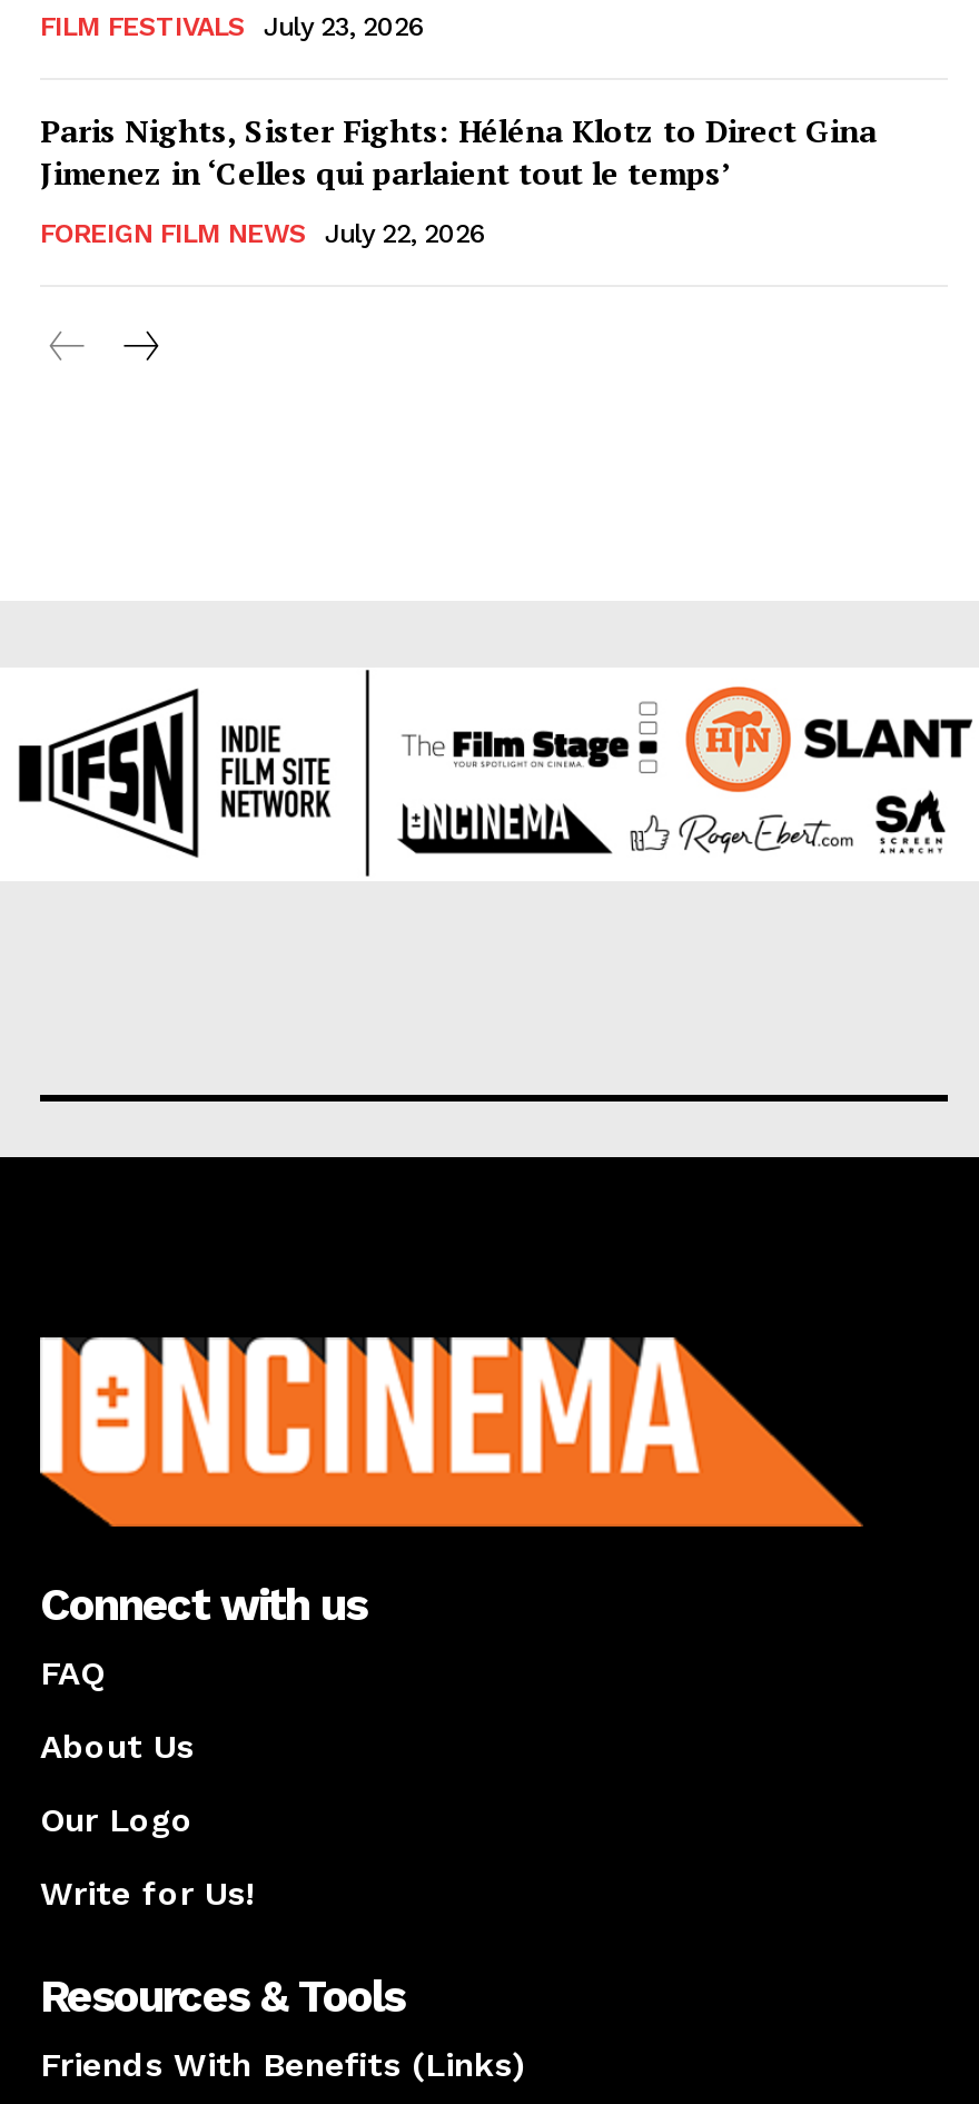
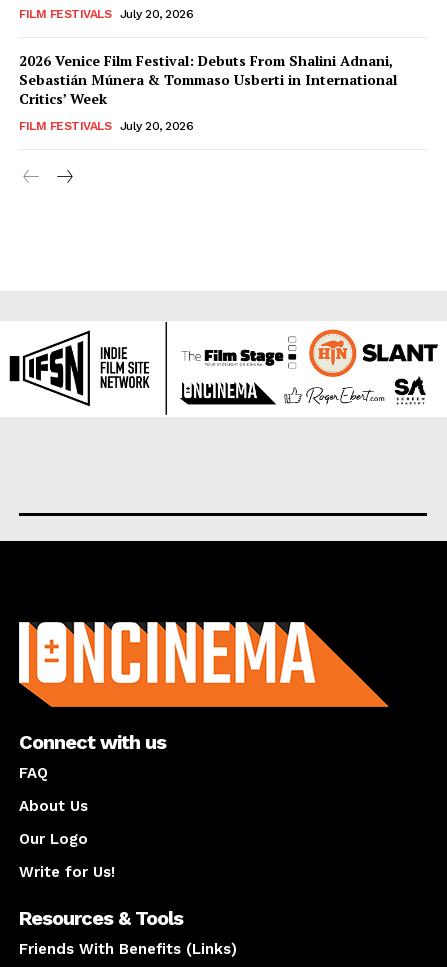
[40,12,425,43] FILM FESTIVALS July 23, 2026 -> [19,7,193,21] FILM FESTIVALS July 20, 2026
[40,110,877,194] Paris Nights, Sister Fights: Héléna Klotz to Direct Gina | Jimenez in ‘Celles qui parlaient tout le temps’ -> [19,51,397,108] 2026 Venice Film Festival: Debuts From Shalini Adnani, | Sebastián Múnera & Tommaso Usberti in International | Critics’ Week
[40,219,486,250] FOREIGN FILM NEWS | July 22, 2026 -> [19,119,193,133] FILM FESTIVALS | July 20, 2026

